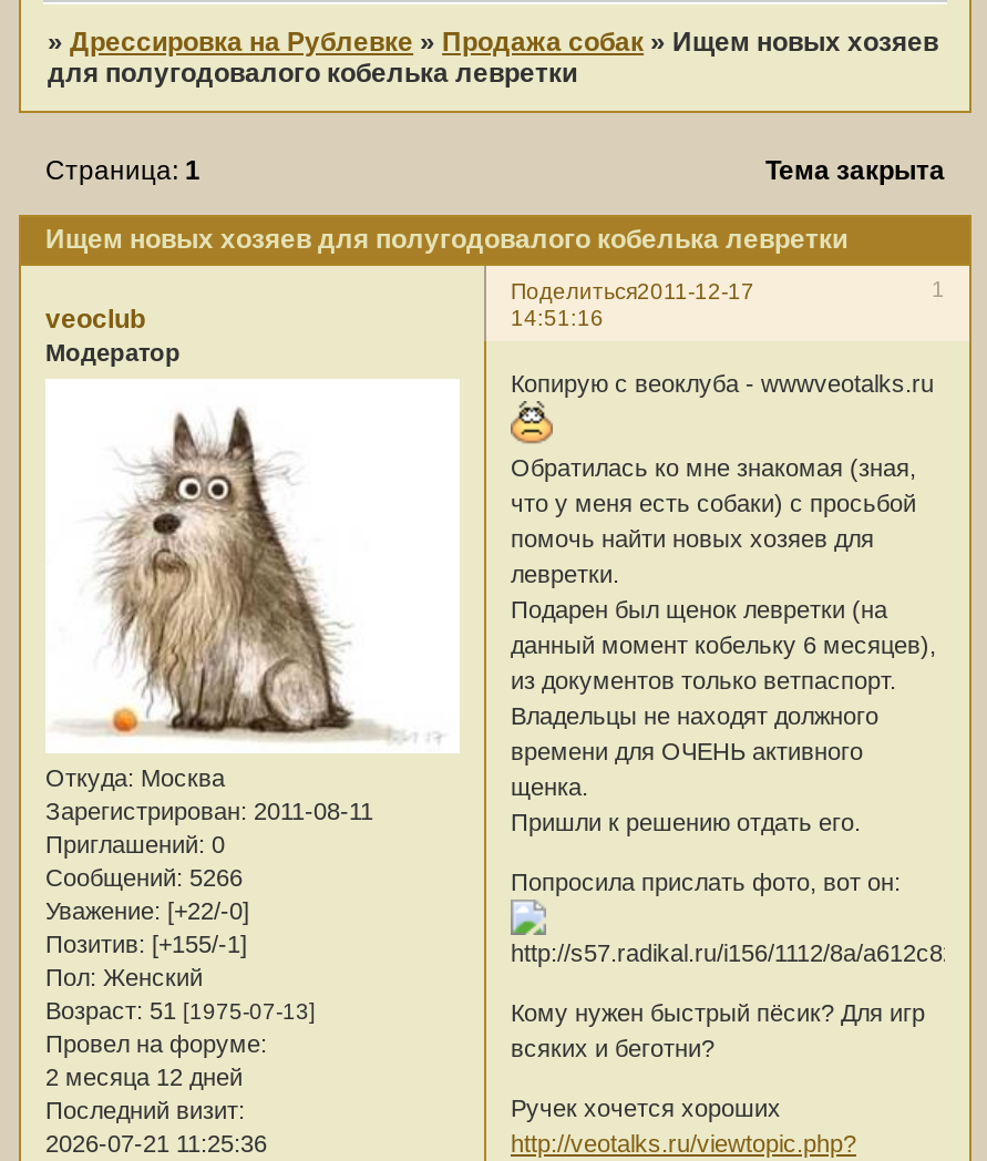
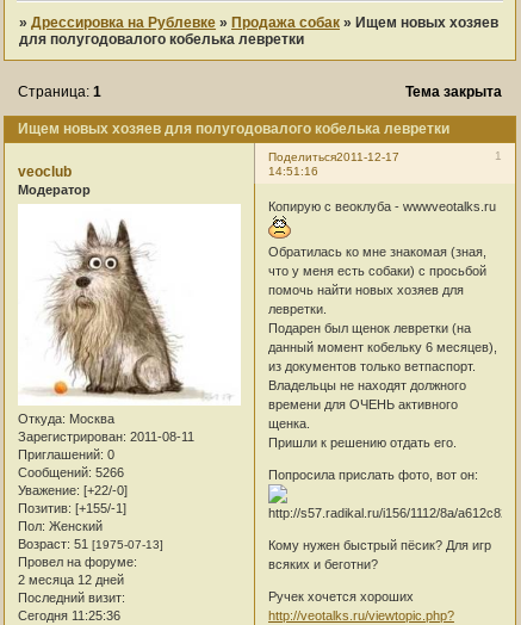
[45,1129,267,1156] 2026-07-21 11:25:36 -> [18,608,120,622] Сегодня 11:25:36

